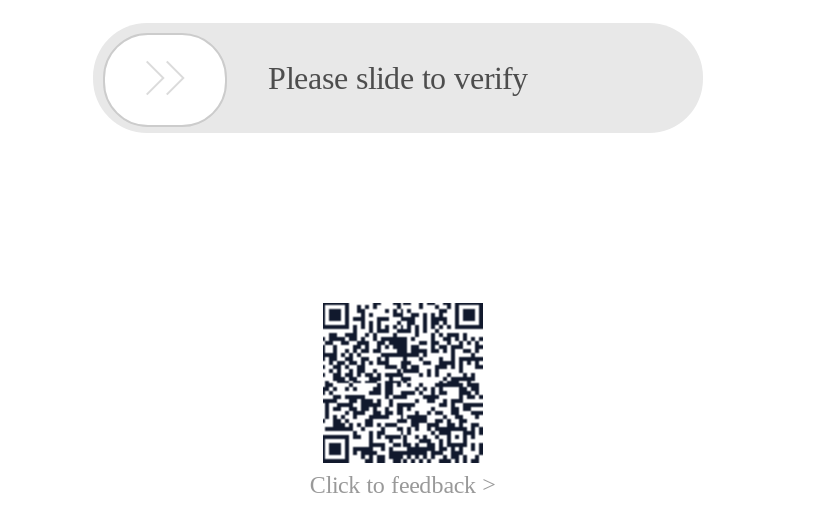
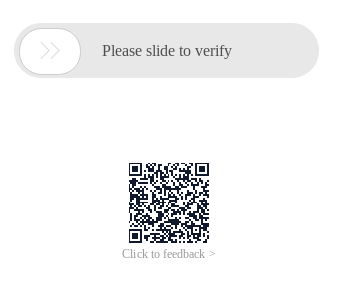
[323,301,483,465] [image] -> [129,163,210,243] [image]

